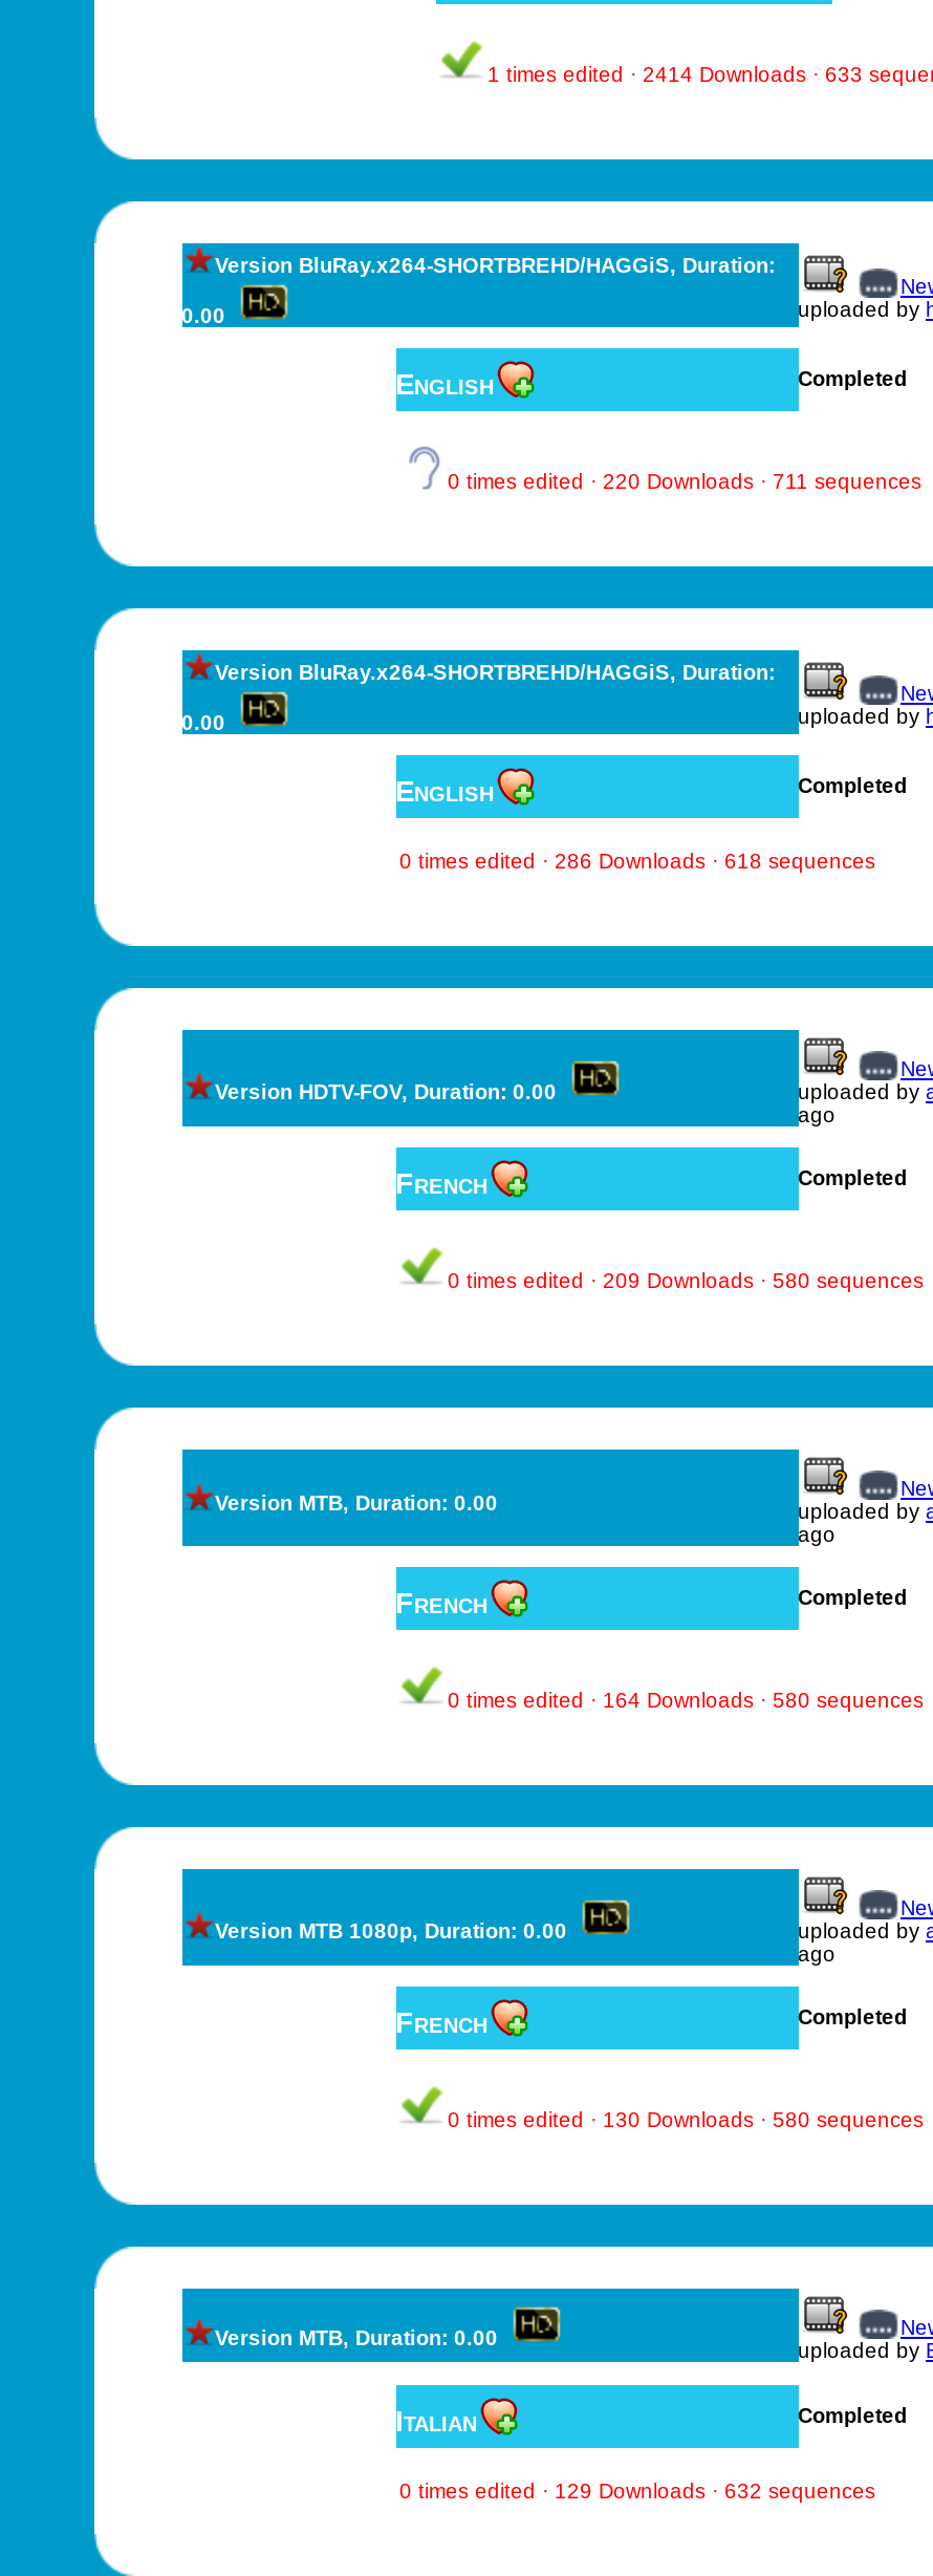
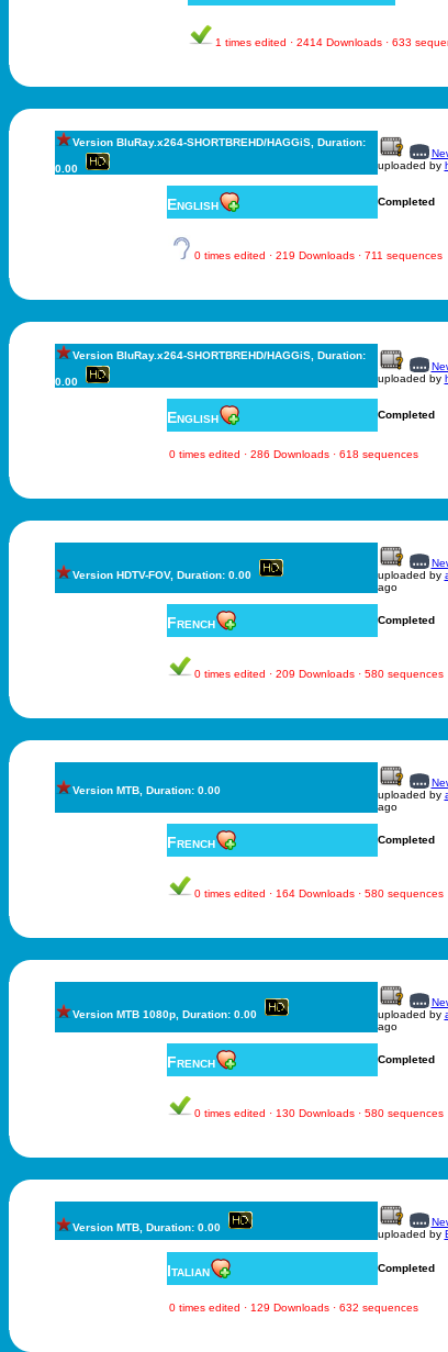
[448,470,921,493] 0 times edited · 220 Downloads · 711 sequences -> [194,249,442,261] 0 times edited · 219 Downloads · 711 sequences

